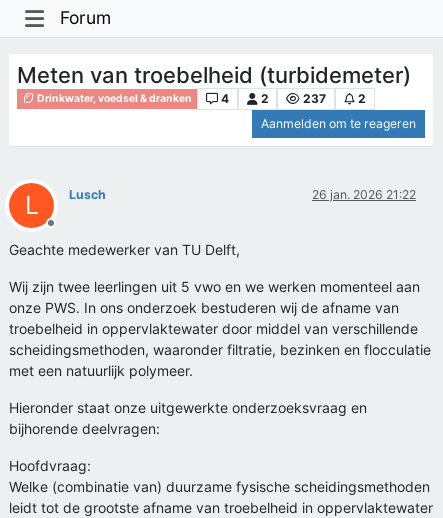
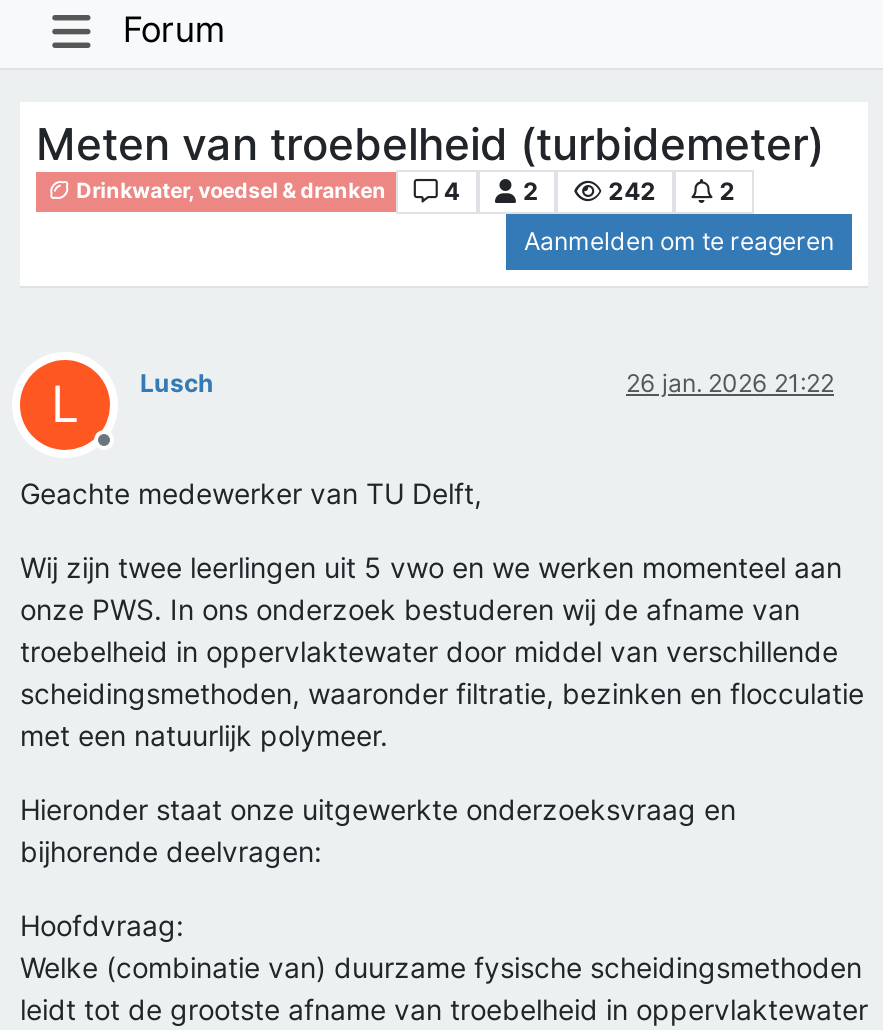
[303,91,326,106] 237 -> [608,176,656,206] 242

